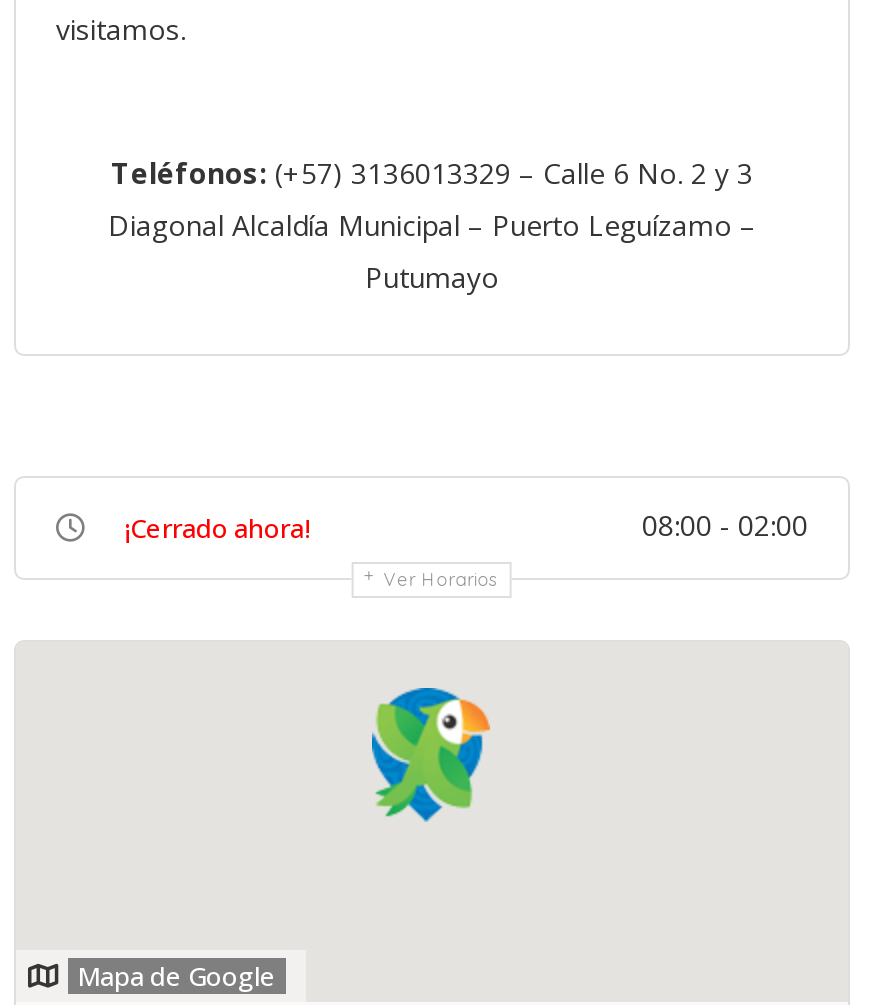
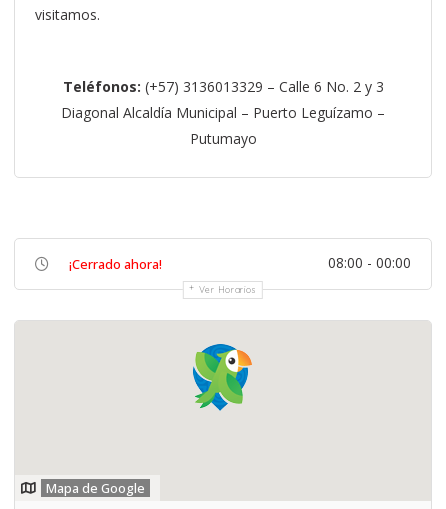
[642,506,808,544] 08:00 - 02:00 -> [328,253,411,272] 08:00 - 00:00

